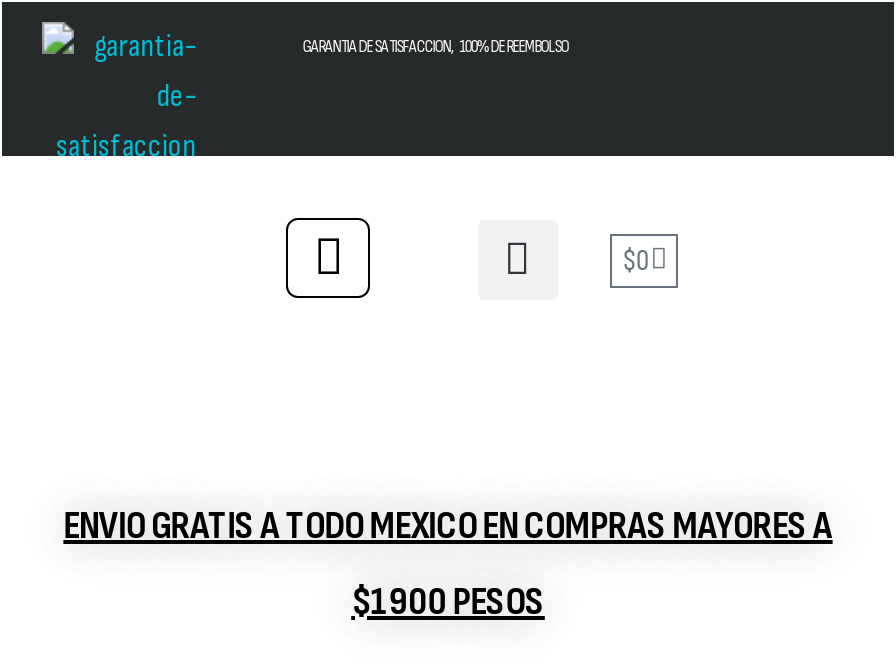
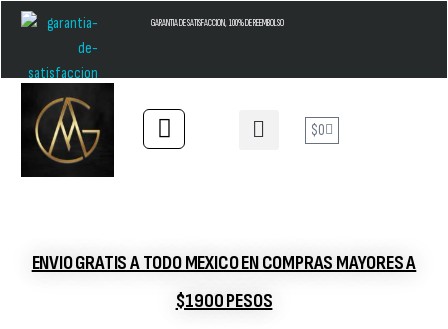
none -> [20,82,115,178] [image]

